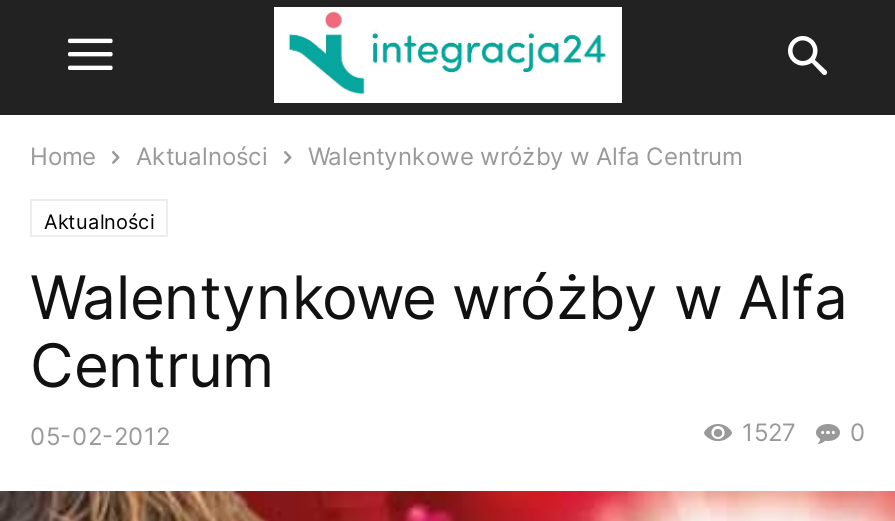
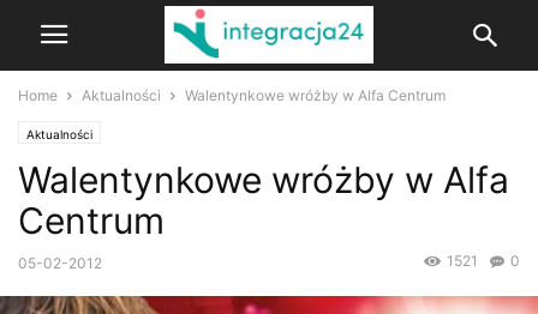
[742,417,866,447] 1527 0 -> [447,252,520,270] 1521 0

